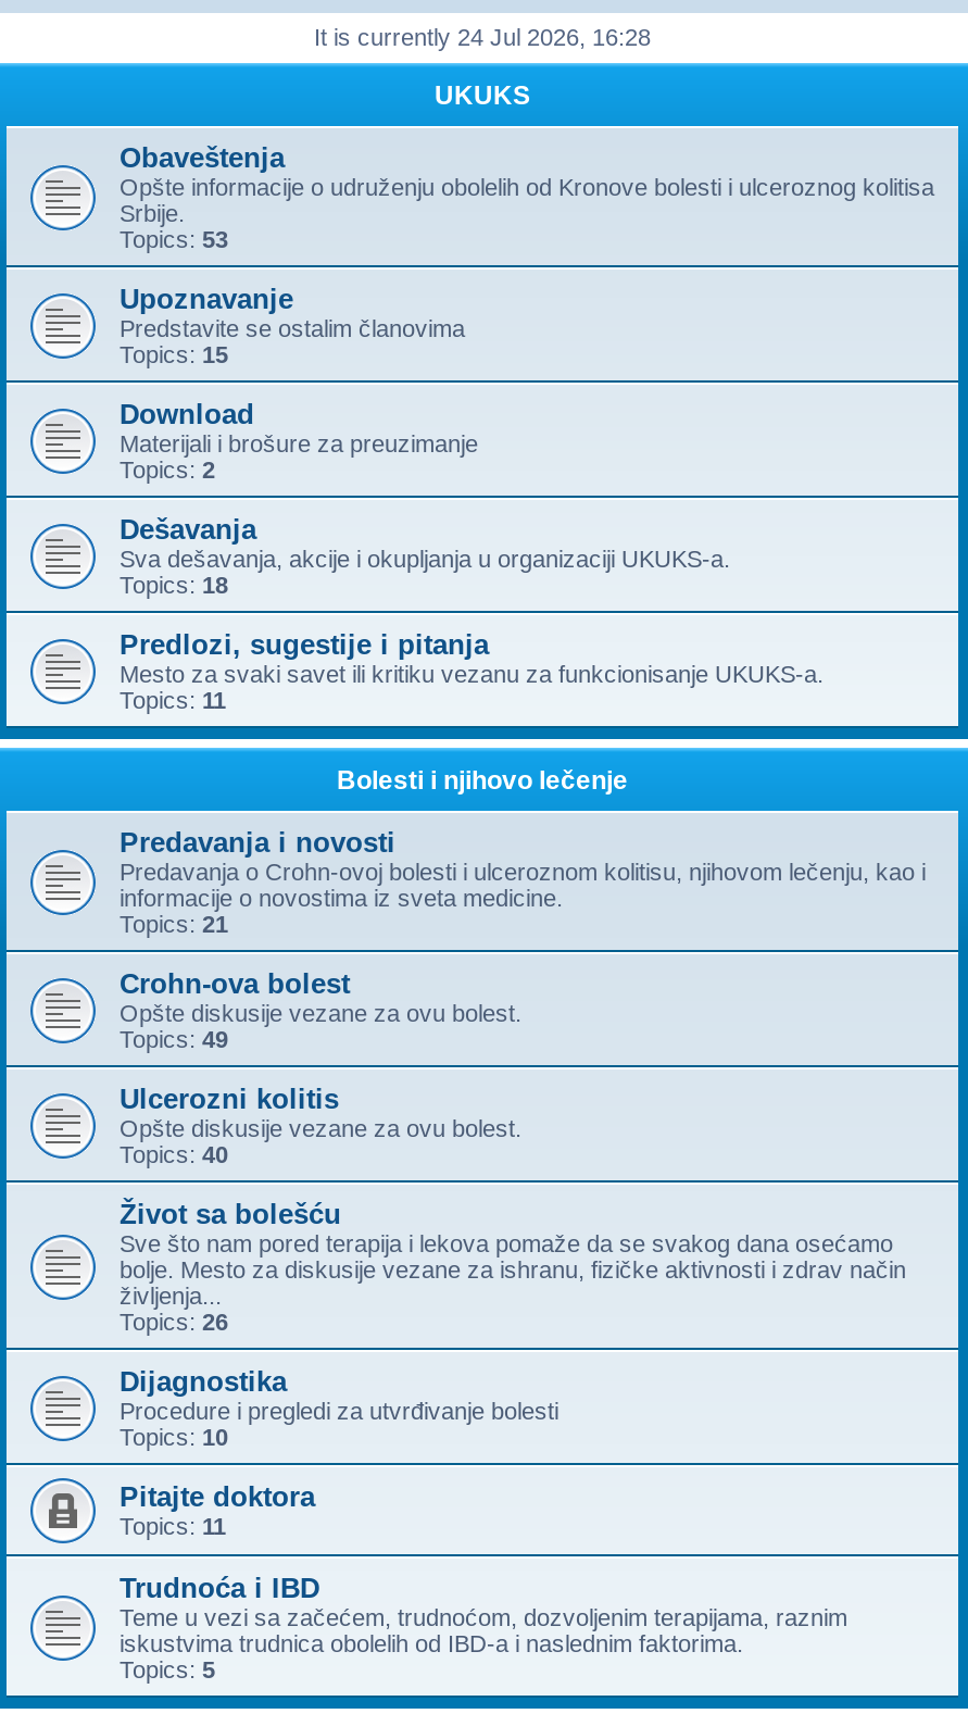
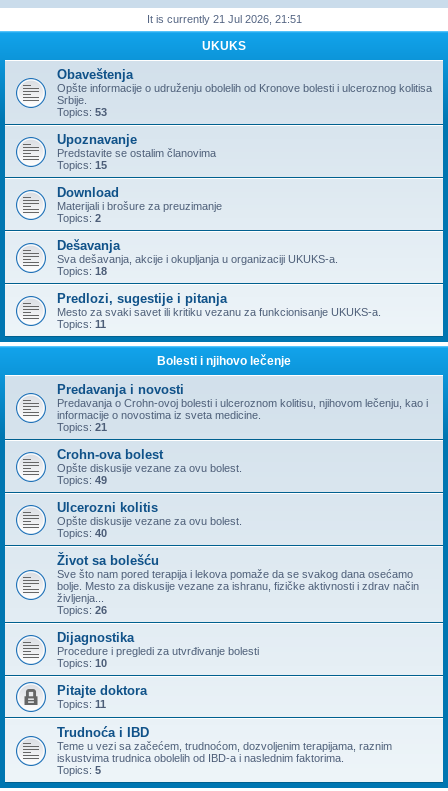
[314,24,651,50] It is currently 24 Jul 2026, 16:28 -> [146,13,301,25] It is currently 21 Jul 2026, 21:51

